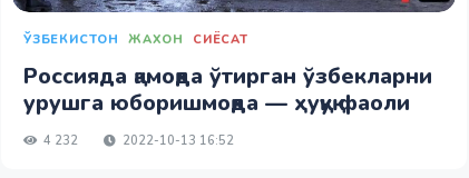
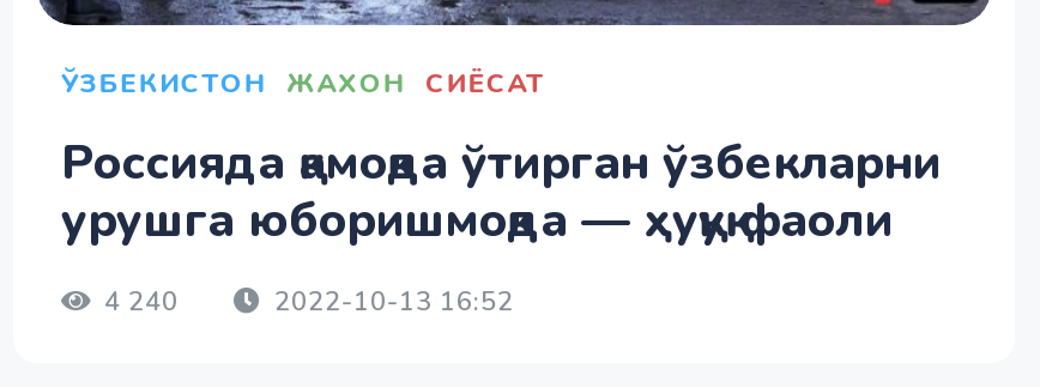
[40,132,78,149] 4 232 -> [97,285,179,321] 4 240

